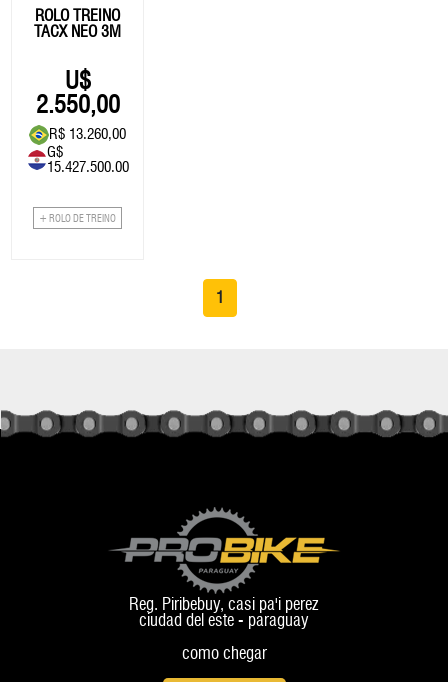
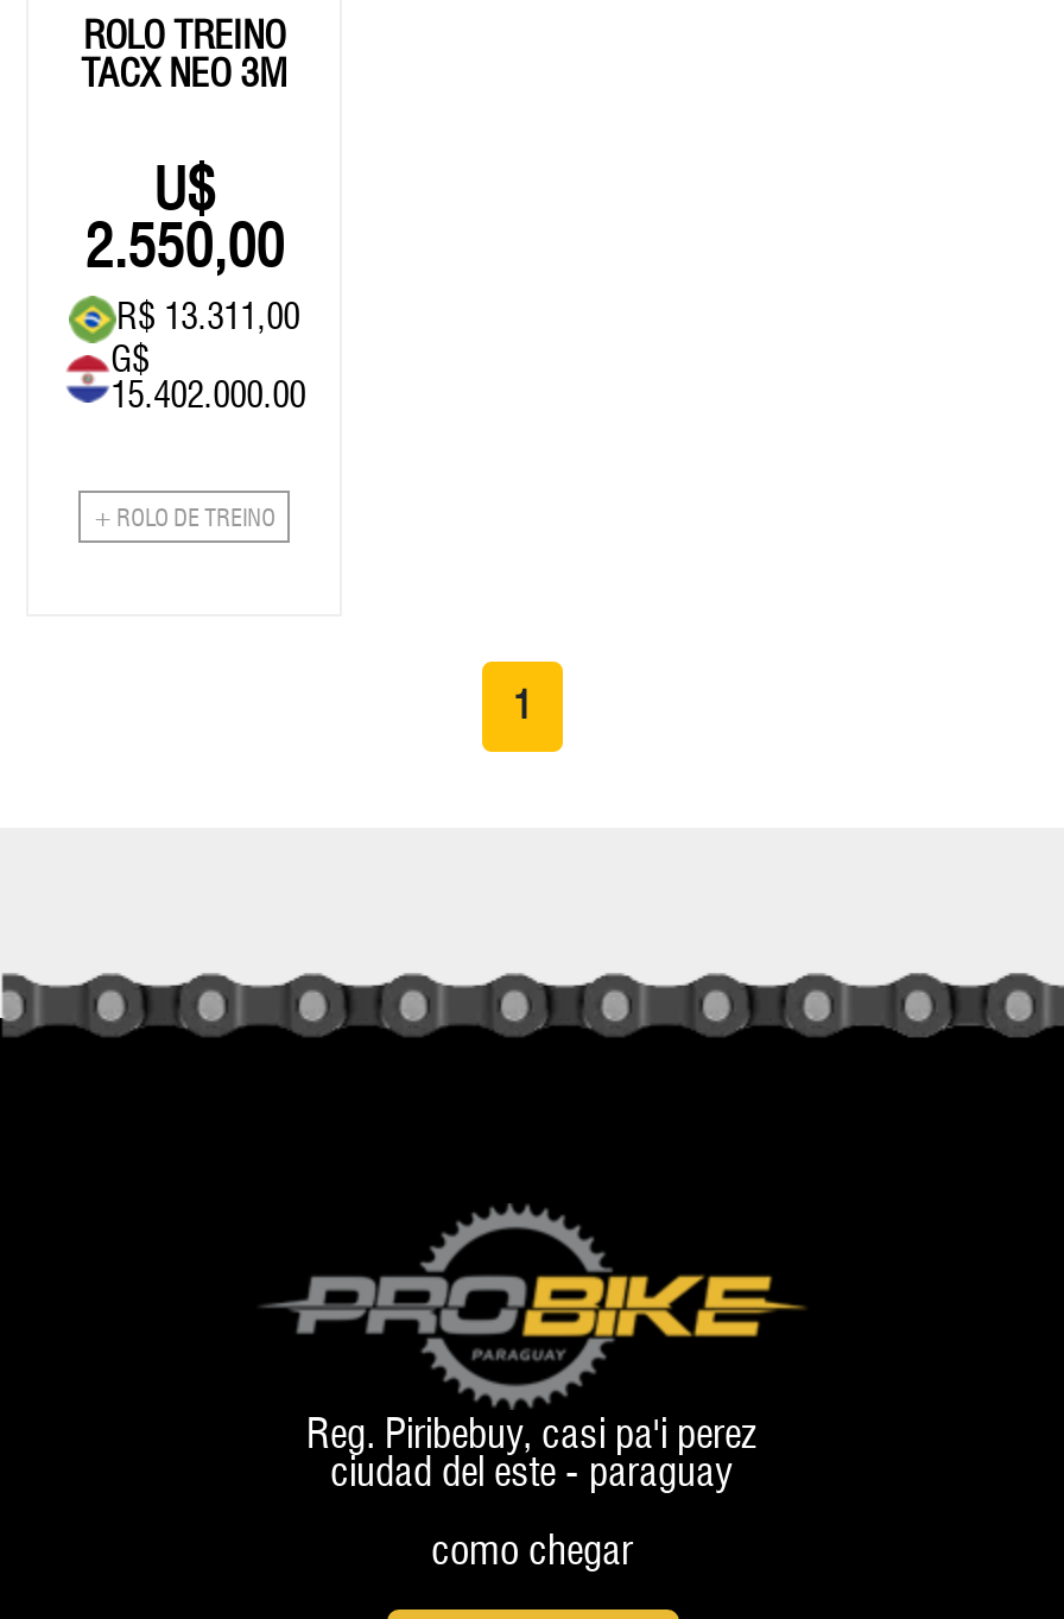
[49,125,126,143] R$ 13.260,00 -> [117,297,299,339] R$ 13.311,00
[47,158,129,176] 15.427.500.00 -> [111,374,305,417] 15.402.000.00

